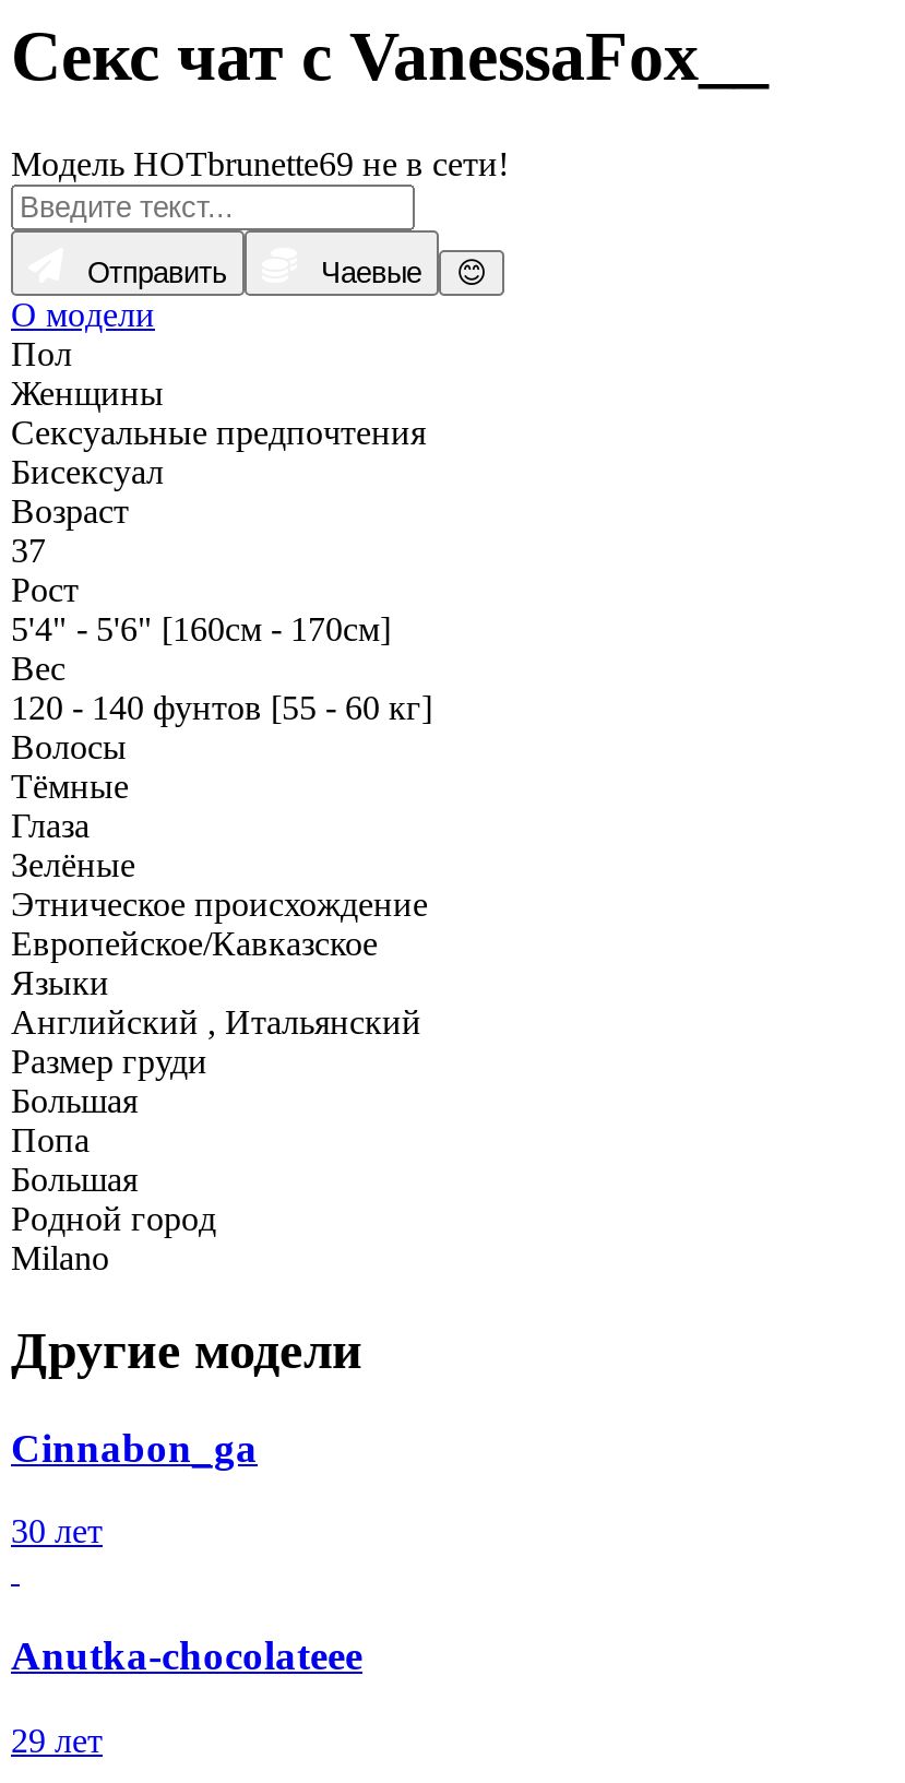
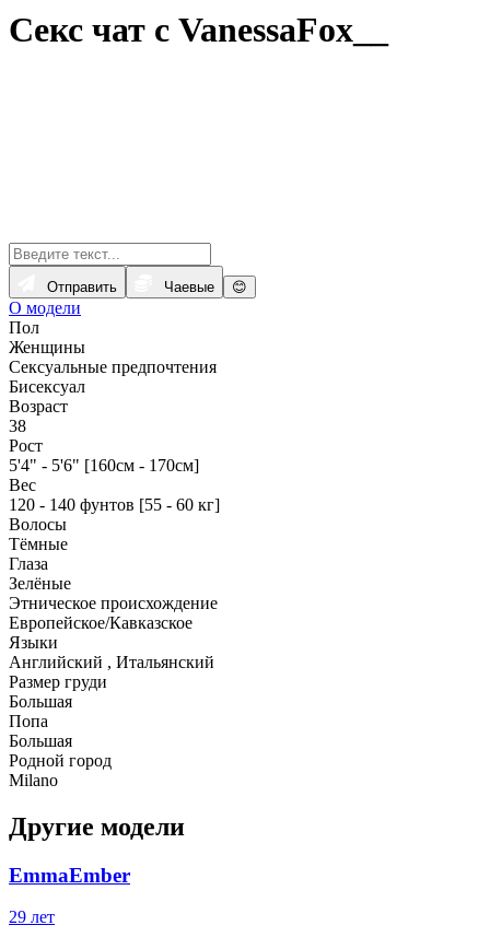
[11,145,509,182] Модель HOTbrunette69 не в сети! -> none
moved [11,256,426,529] -> [9,279,217,415]: Отправить | Чаевые | О модели | Пол | Женщины | Сексуальные предпочтения | Бисексуал | Возраст
[11,532,46,569] 37 -> [9,416,26,435] 38
moved [11,571,432,1379] -> [9,436,220,841]: Рост | 5'4" - 5'6" [160см - 170см] | Вес | ... | Milano | Другие модели
[11,1424,362,1678] Cinnabon_ga | 30 лет | Anutka-chocolateee -> [9,863,130,886] EmmaEmber

